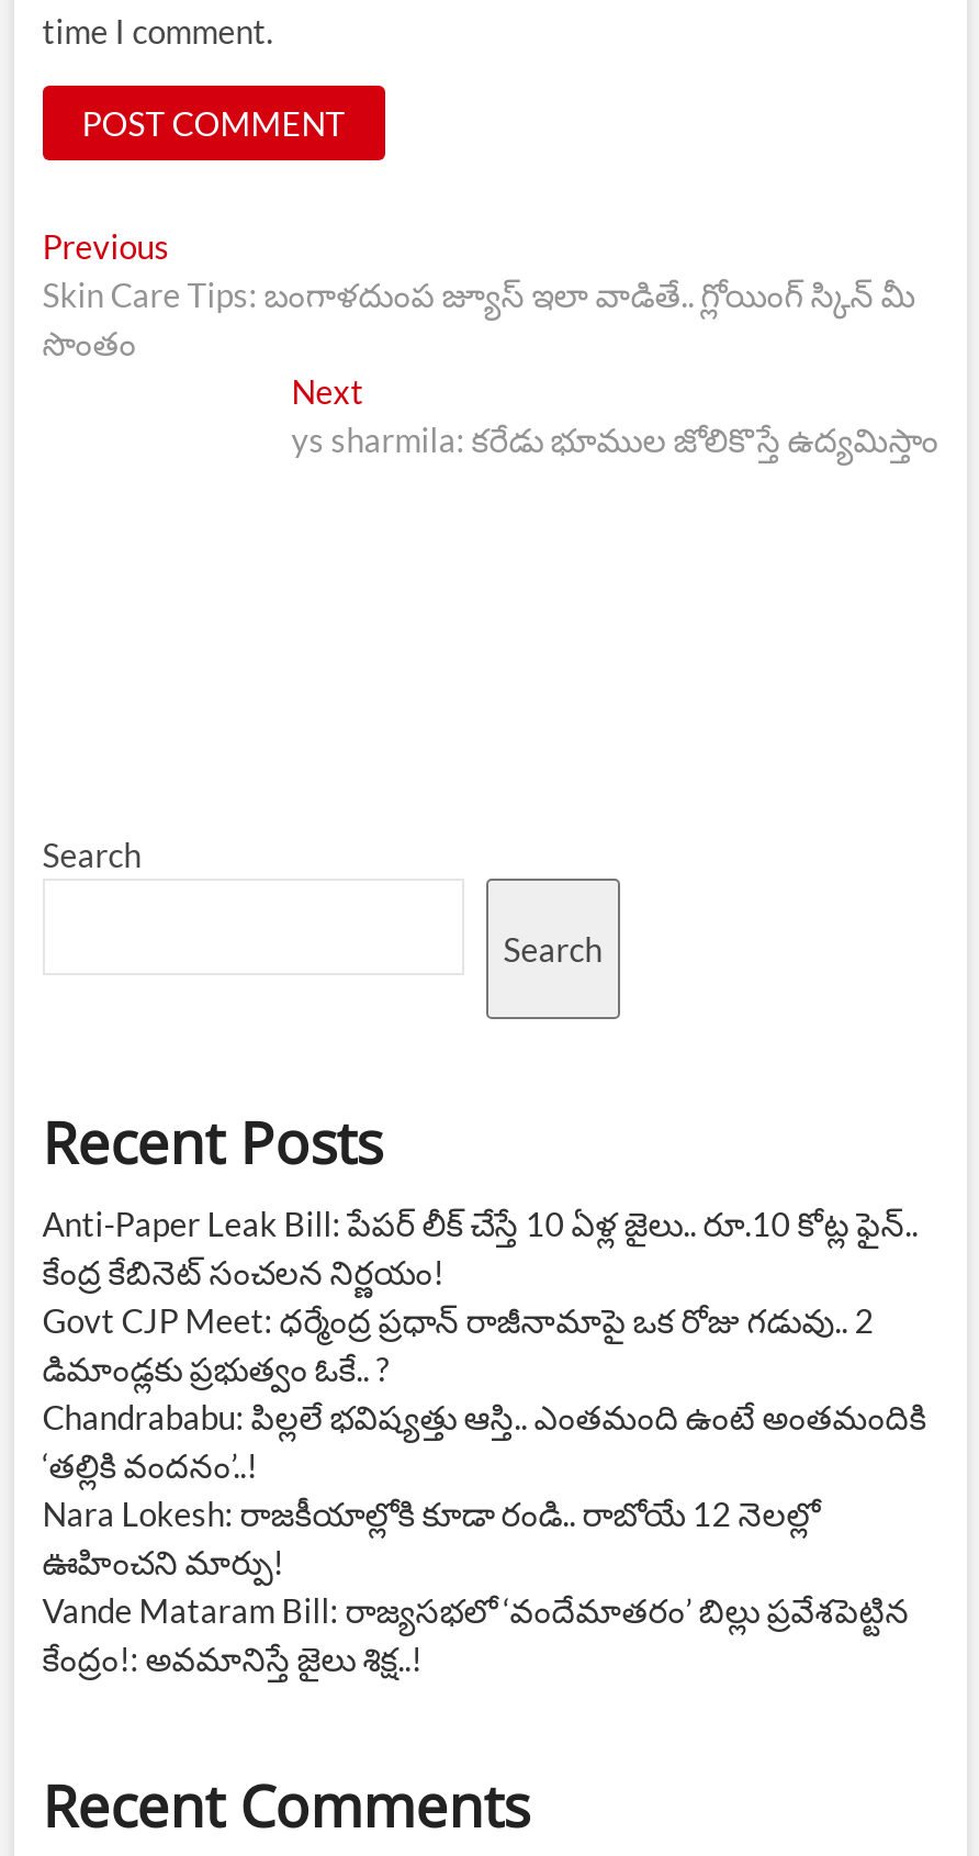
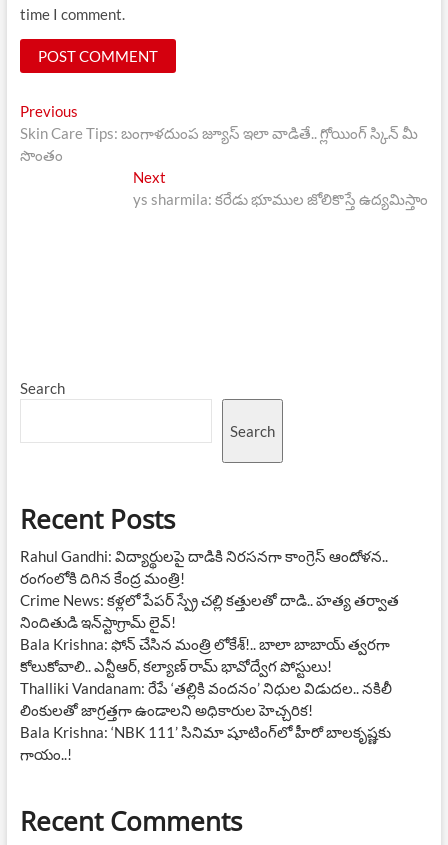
[42,1203,927,1677] Anti-Paper Leak Bill: పేపర్ లీక్ చేస్తే 10 ఏళ్ల జైలు.. రూ.10 కోట్ల ఫైన్.. | కేంద్ర కేబినెట్ సంచలన నిర్ణయం! | Govt CJP Meet: ధర్మేంద్ర ప్రధాన్ రాజీనామాపై ఒక రోజు గడువు.. 2 | డిమాండ్లకు ప్రభుత్వం ఓకే.. ? | Chandrababu: పిల్లలే భవిష్యత్తు ఆస్తి.. ఎంతమంది ఉంటే అంతమందికి | ‘తల్లికి వందనం’..! | Nara Lokesh: రాజకీయాల్లోకి కూడా రండి.. రాబోయే 12 నెలల్లో | ఊహించని మార్పు! | Vande Mataram Bill: రాజ్యసభలో ‘వందేమాతరం’ బిల్లు ప్రవేశపెట్టిన | కేంద్రం!: అవమానిస్తే జైలు శిక్ష..! -> [20,547,399,763] Rahul Gandhi: విద్యార్థులపై దాడికి నిరసనగా కాంగ్రెస్ ఆందోళన.. | రంగంలోకి దిగిన కేంద్ర మంత్రి! | Crime News: కళ్లలో పేపర్ స్ప్రే చల్లి కత్తులతో దాడి.. హత్య తర్వాత | నిందితుడి ఇన్‌స్టాగ్రామ్ లైవ్! | Bala Krishna: ఫోన్ చేసిన మంత్రి లోకేశ్!.. బాలా బాబాయ్ త్వరగా | కోలుకోవాలి.. ఎన్టీఆర్, కల్యాణ్ రామ్ భావోద్వేగ పోస్టులు! | Thalliki Vandanam: రేపే ‘తల్లికి వందనం’ నిధుల విడుదల.. నకిలీ | లింకులతో జాగ్రత్తగా ఉండాలని అధికారుల హెచ్చరిక! | Bala Krishna: ‘NBK 111’ సినిమా షూటింగ్‌లో హీరో బాలకృష్ణకు | గాయం..!

